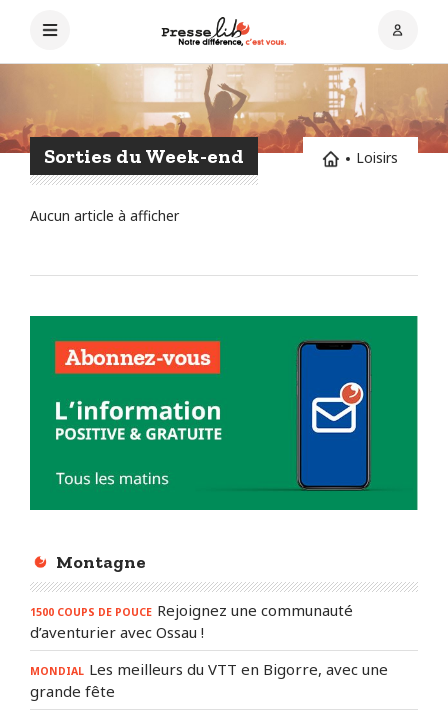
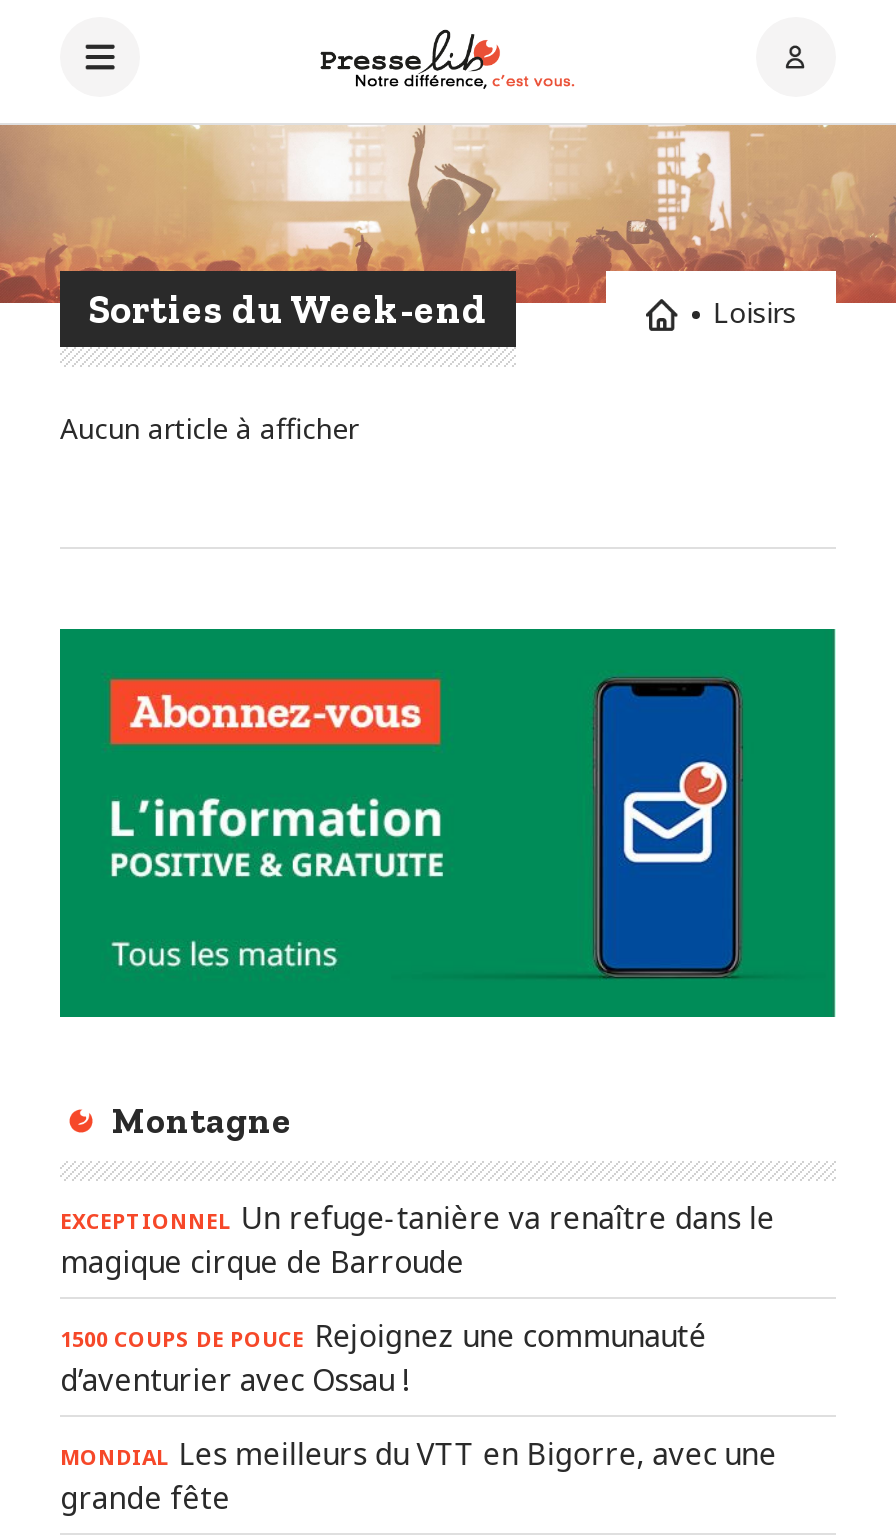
none -> [60,1197,774,1281] EXCEPTIONNEL Un refuge-tanière va renaître dans le | magique cirque de Barroude

